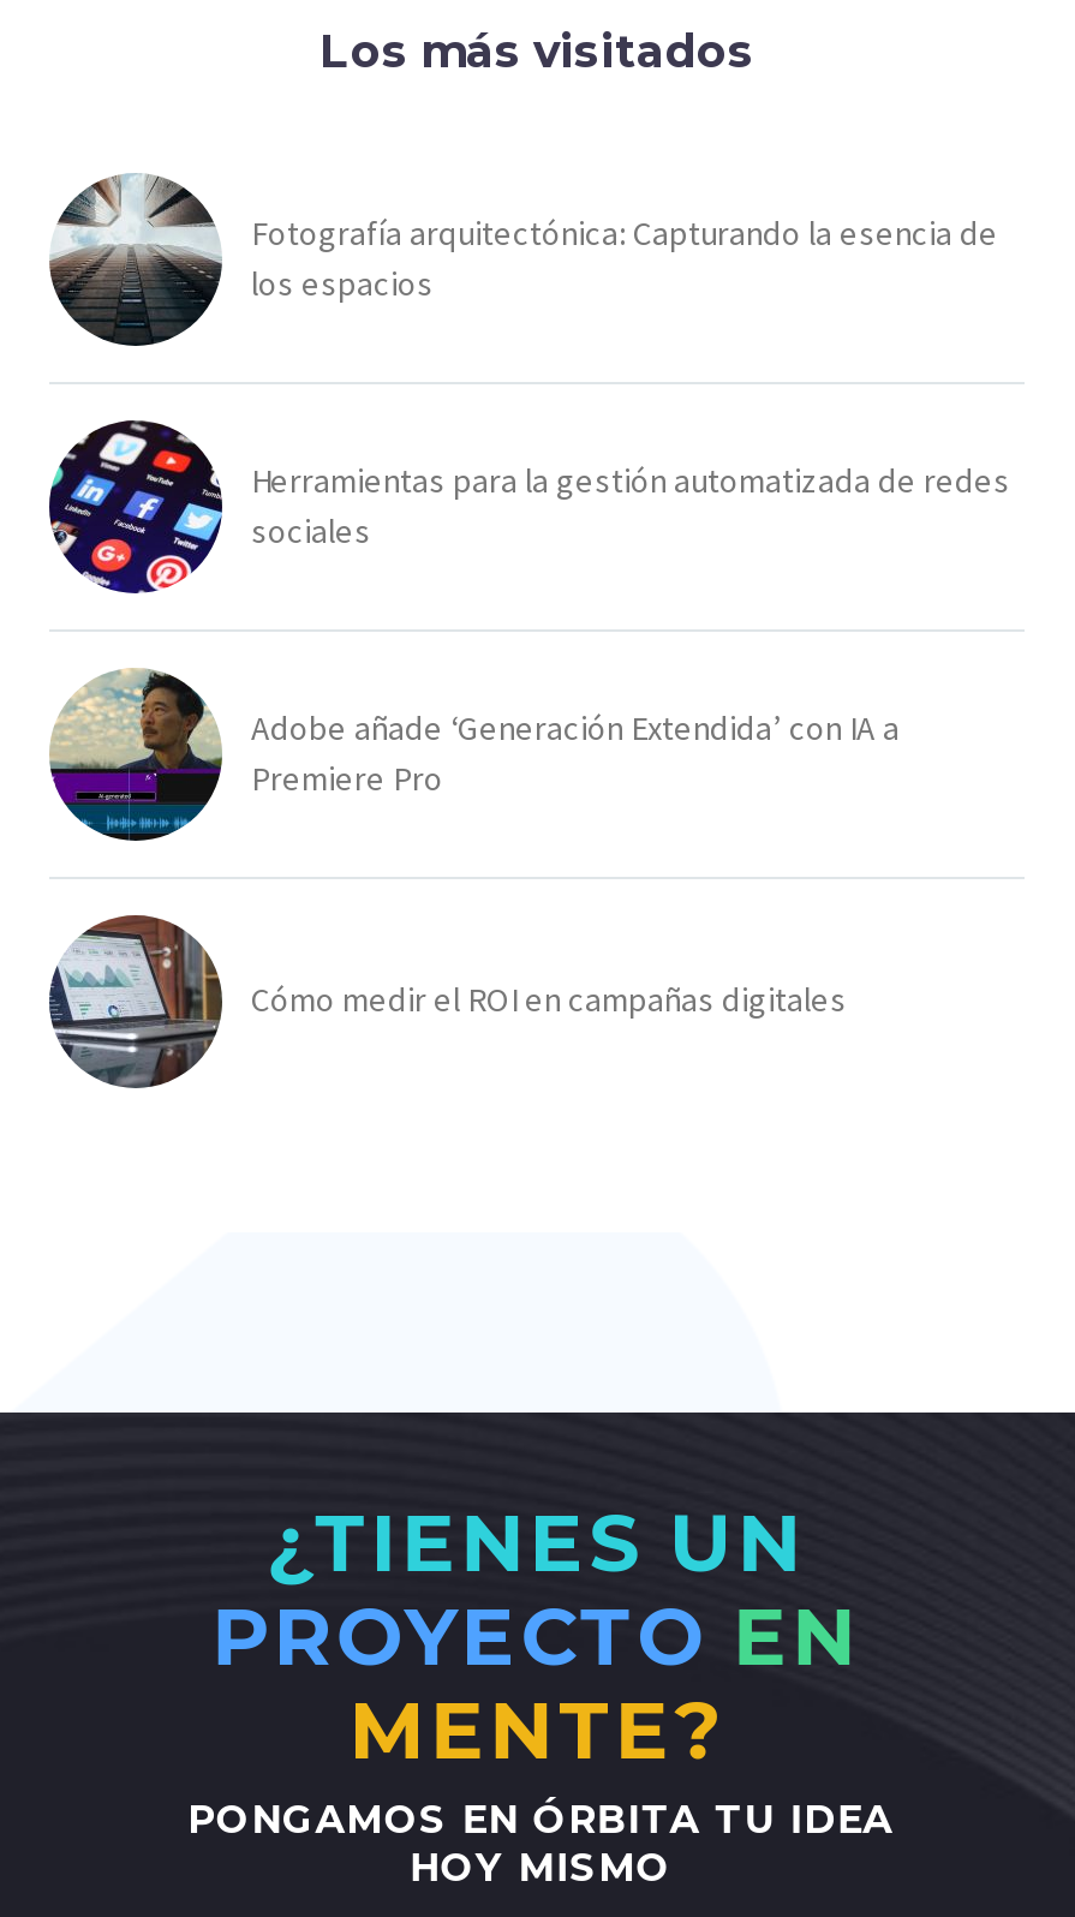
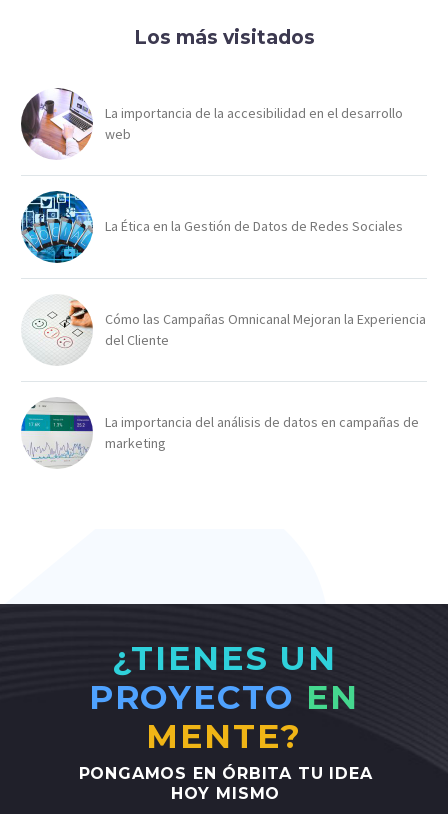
[49,173,998,348] [image] | Fotografía arquitectónica: Capturando la esencia de | los espacios -> [20,88,403,160] [image] | La importancia de la accesibilidad en el desarrollo | web
[49,420,1010,593] [image] | Herramientas para la gestión automatizada de redes | sociales -> [21,191,403,263] [image] | La Ética en la Gestión de Datos de Redes Sociales
[49,668,900,843] [image] | Adobe añade ‘Generación Extendida’ con IA a | Premiere Pro -> [22,295,426,366] [image] | Cómo las Campañas Omnicanal Mejoran la Experiencia | del Cliente
[47,913,847,1088] [image] | Cómo medir el ROI en campañas digitales -> [20,397,419,468] [image] | La importancia del análisis de datos en campañas de | marketing

